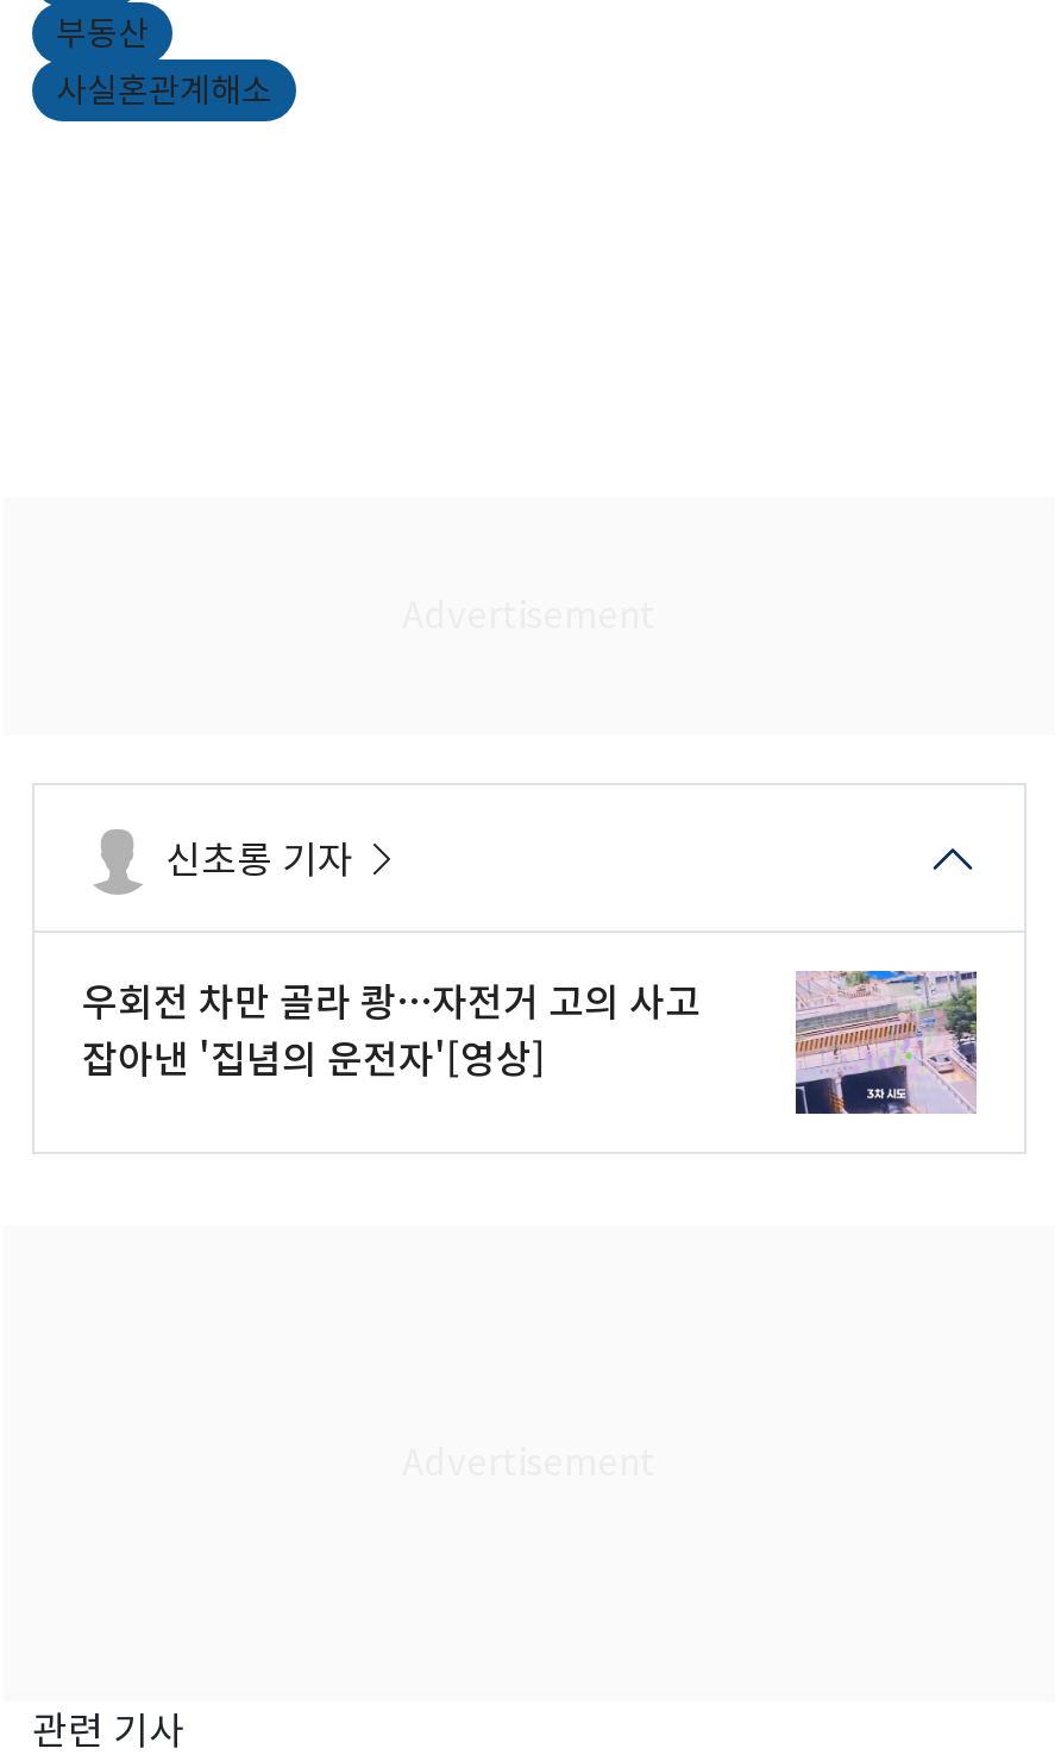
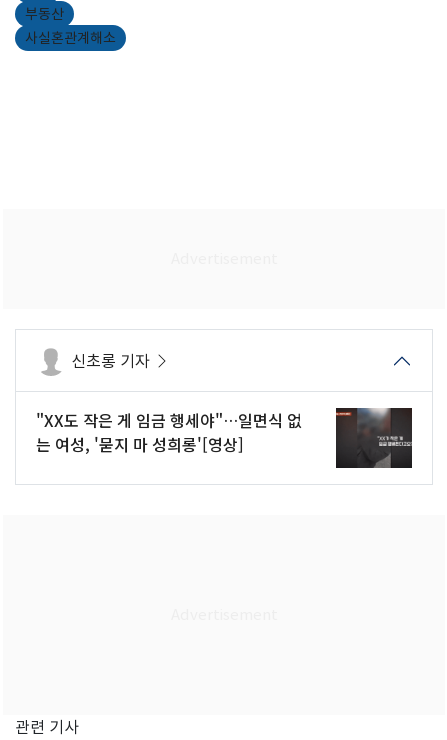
[82,969,979,1116] [image] | 우회전 차만 골라 쾅…자전거 고의 사고 | 잡아낸 '집념의 운전자'[영상] -> [36,407,413,469] [image] | "XX도 작은 게 임금 행세야"…일면식 없 | 는 여성, '묻지 마 성희롱'[영상]

